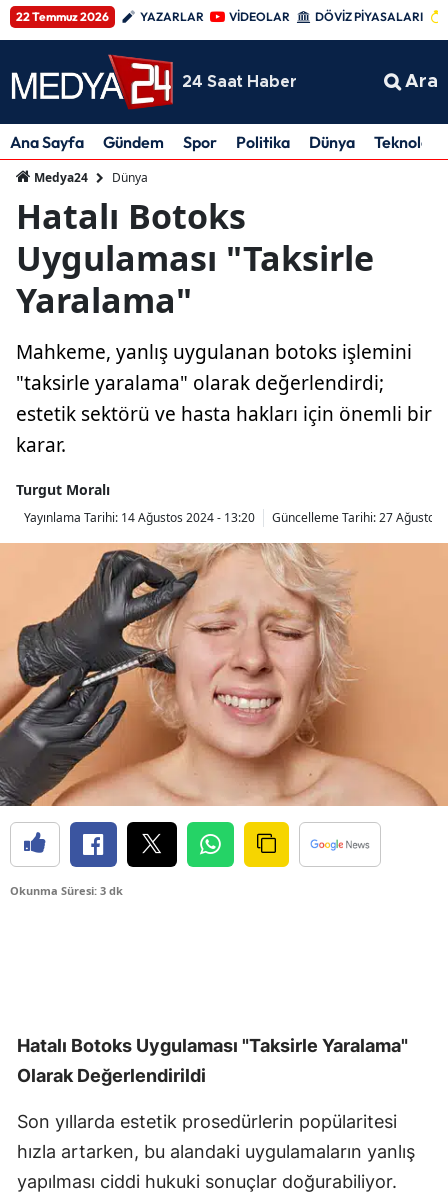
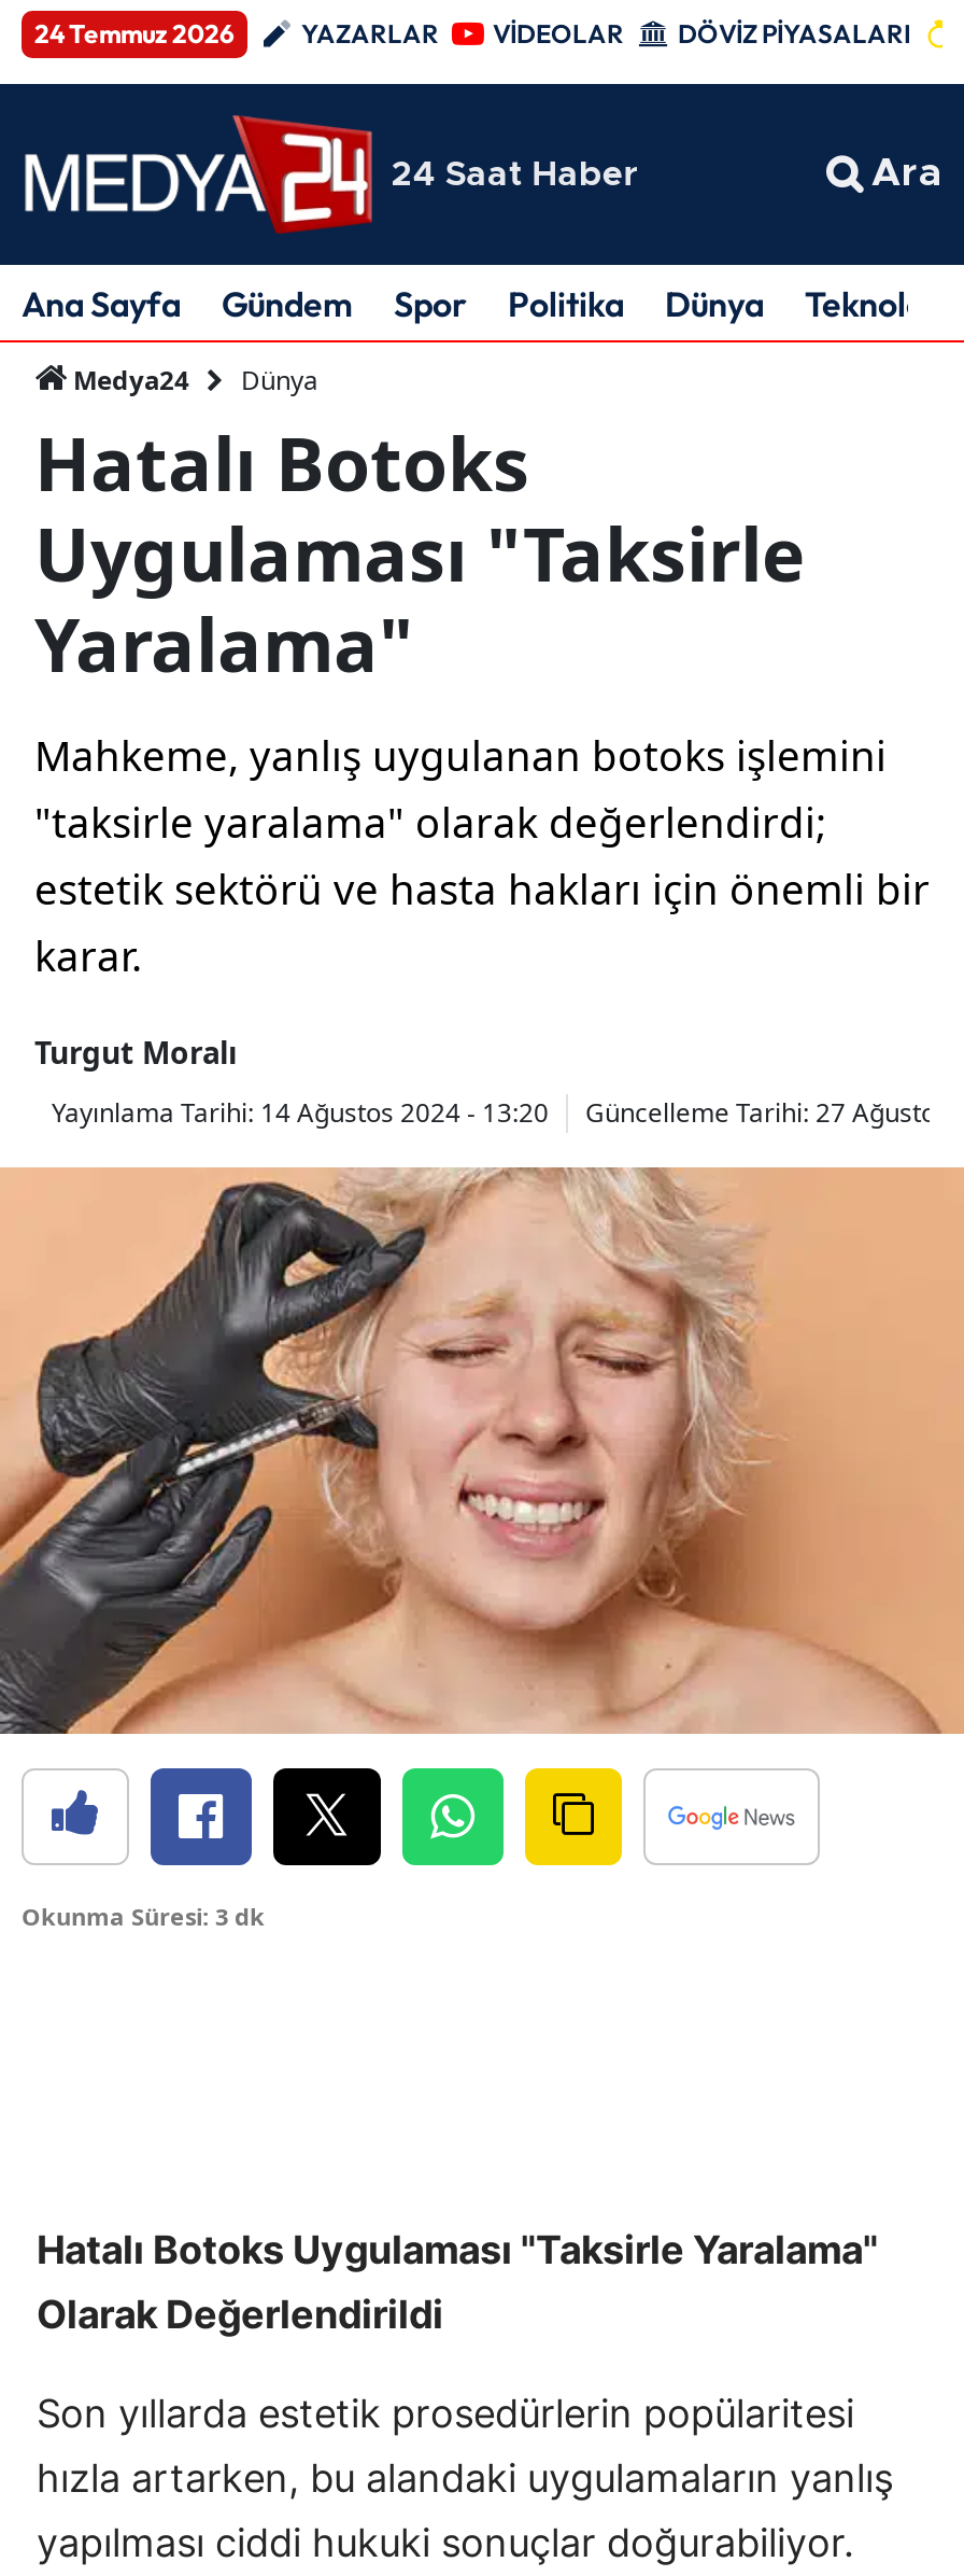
[16,8,109,23] 22 Temmuz 2026 -> [34,16,235,48] 24 Temmuz 2026

